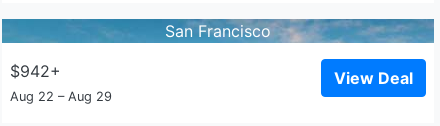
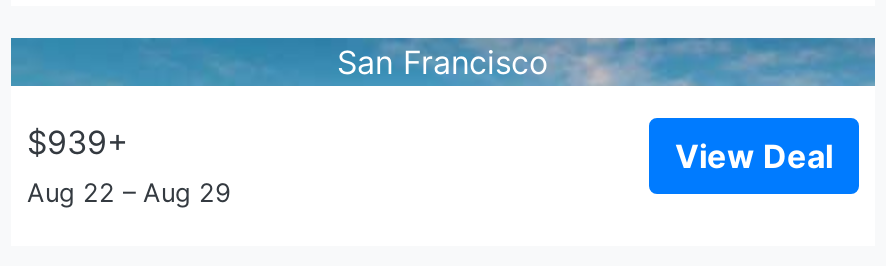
[10,61,61,81] $942+ -> [27,122,129,162] $939+

